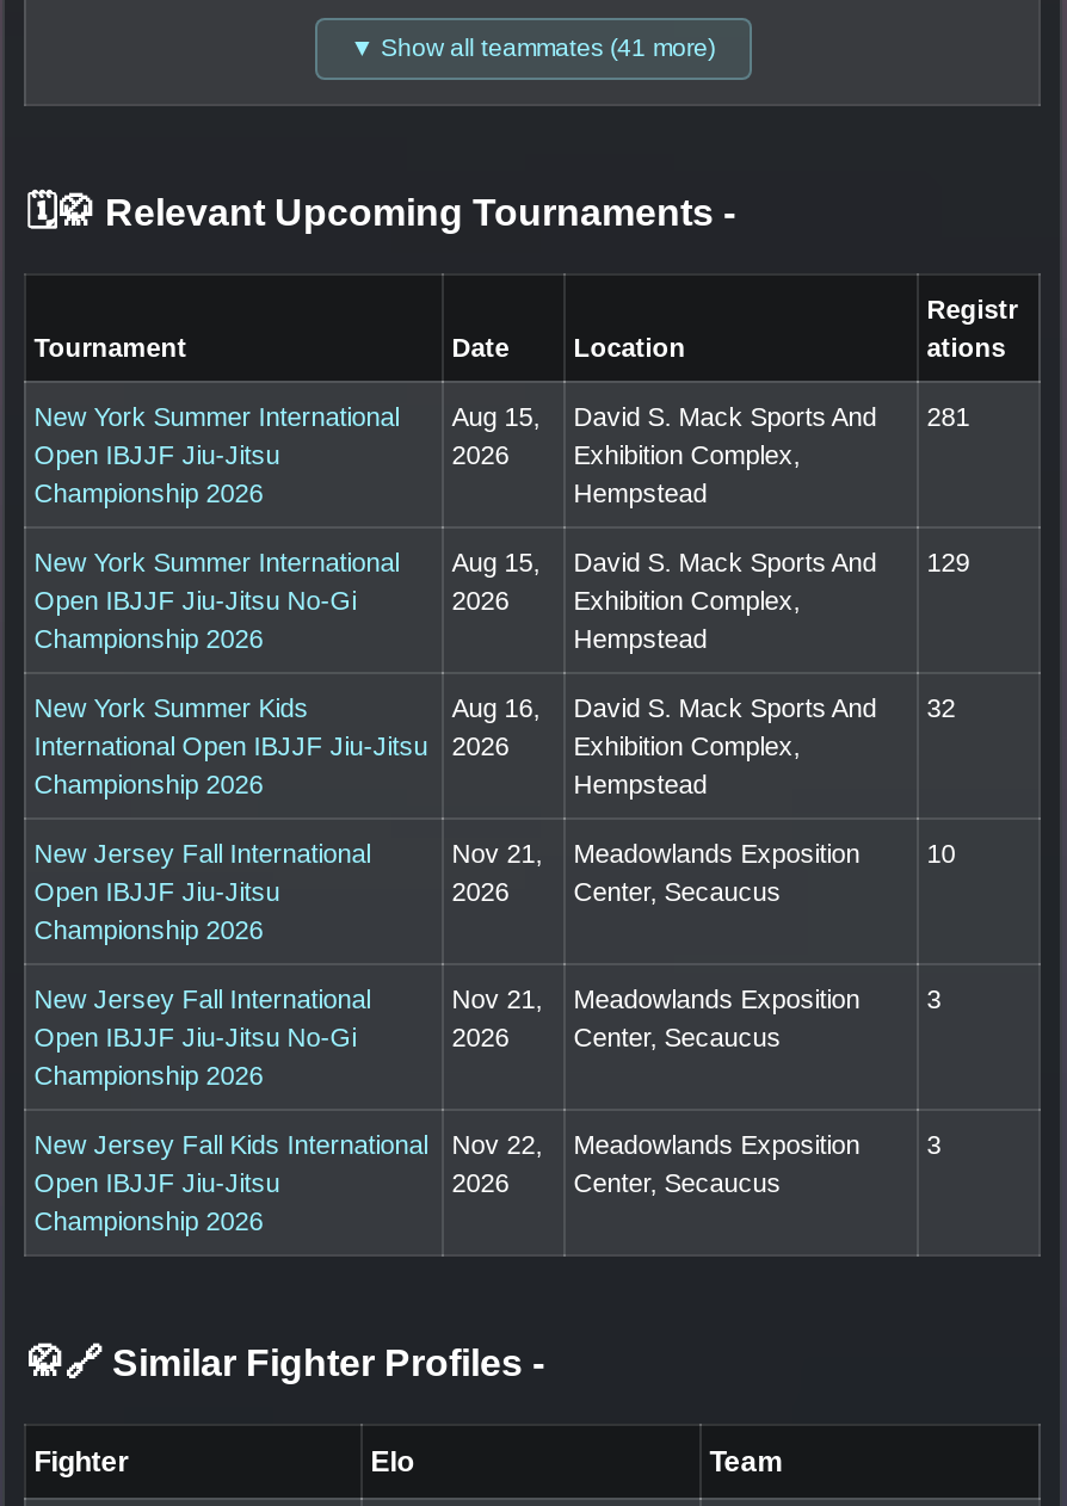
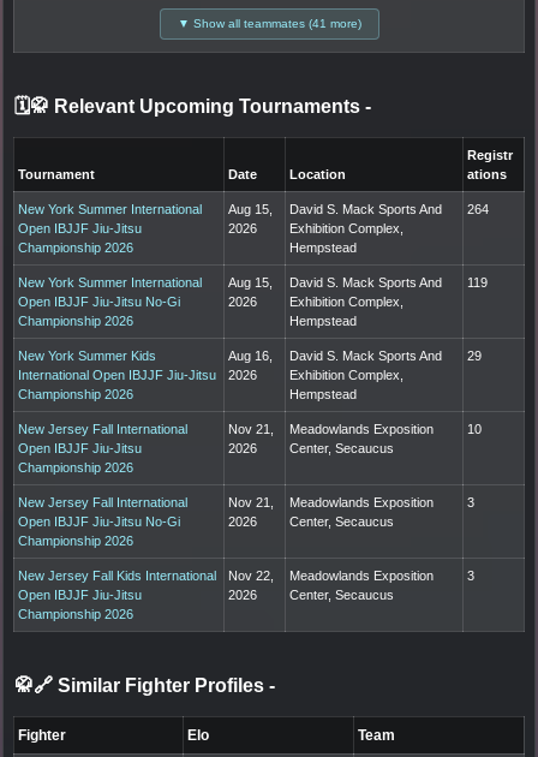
[34,403,970,432] New York Summer International Aug 15, David S. Mack Sports And 281 -> [18,202,489,217] New York Summer International Aug 15, David S. Mack Sports And 264
[34,548,970,577] New York Summer International Aug 15, David S. Mack Sports And 129 -> [18,276,488,290] New York Summer International Aug 15, David S. Mack Sports And 119
[452,694,955,723] Aug 16, David S. Mack Sports And 32 -> [228,349,482,363] Aug 16, David S. Mack Sports And 29

